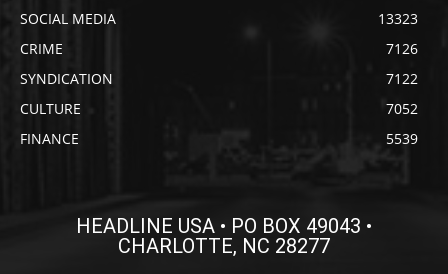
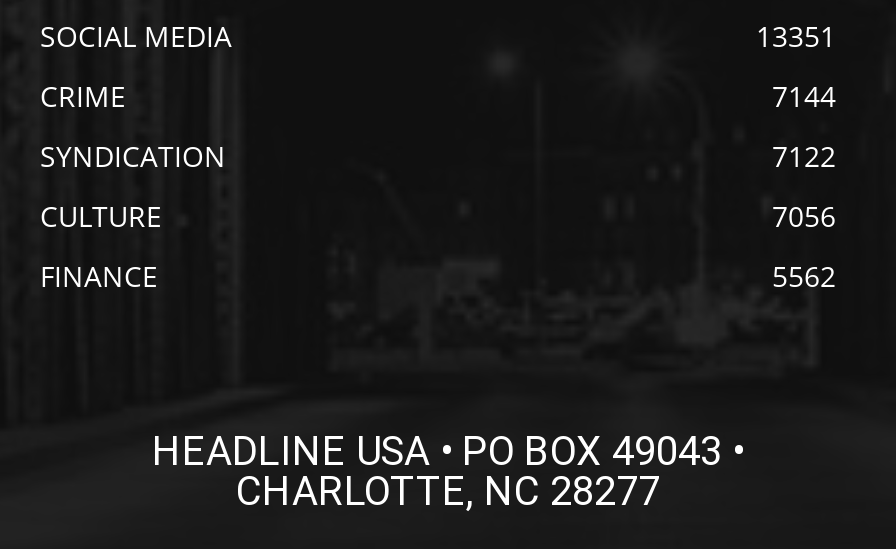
[378,9,418,28] 13323 -> [756,18,836,56] 13351
[386,39,418,58] 7126 -> [772,78,836,116] 7144
[386,99,418,118] 7052 -> [772,198,836,236] 7056
[386,129,418,148] 5539 -> [772,258,836,296] 5562

